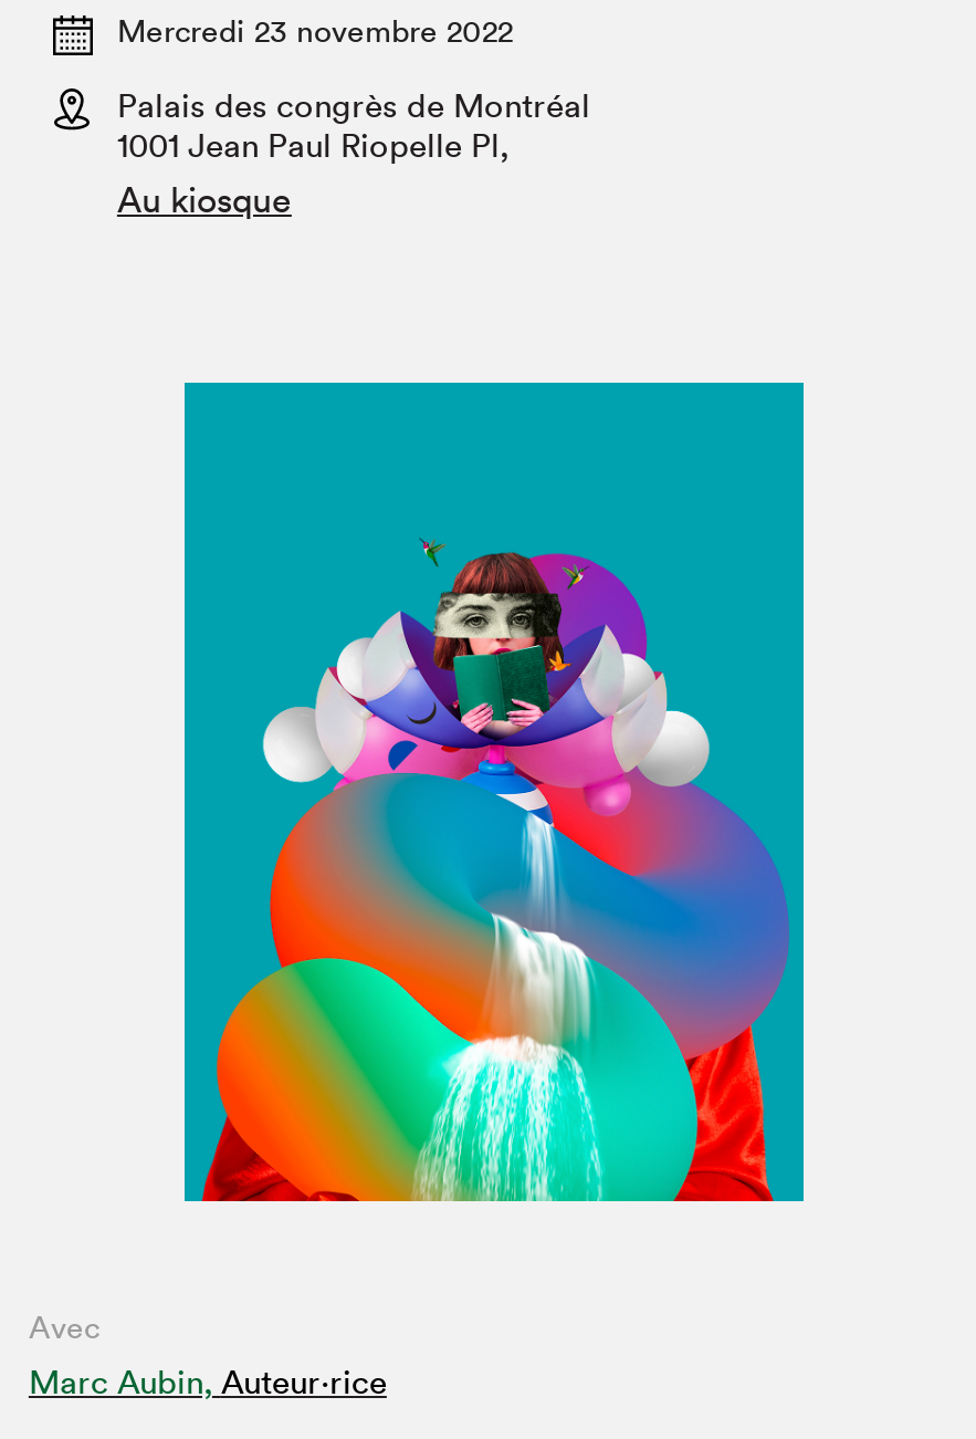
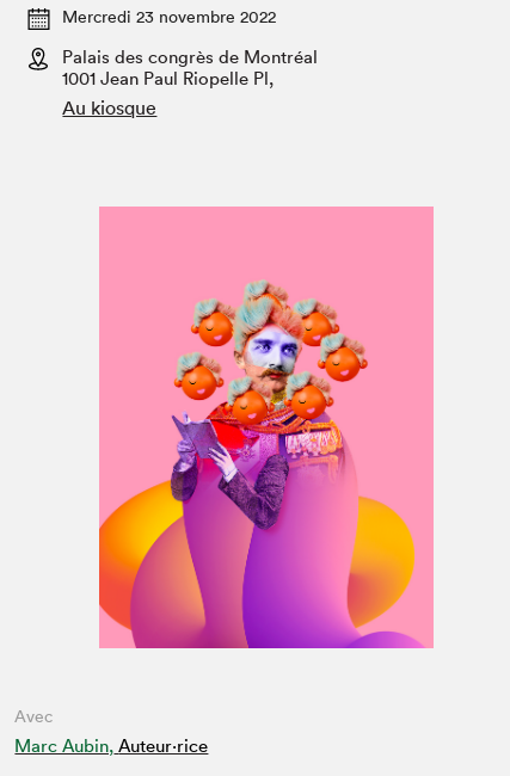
[182,380,806,1203] [image] -> [98,207,434,649] [image]

